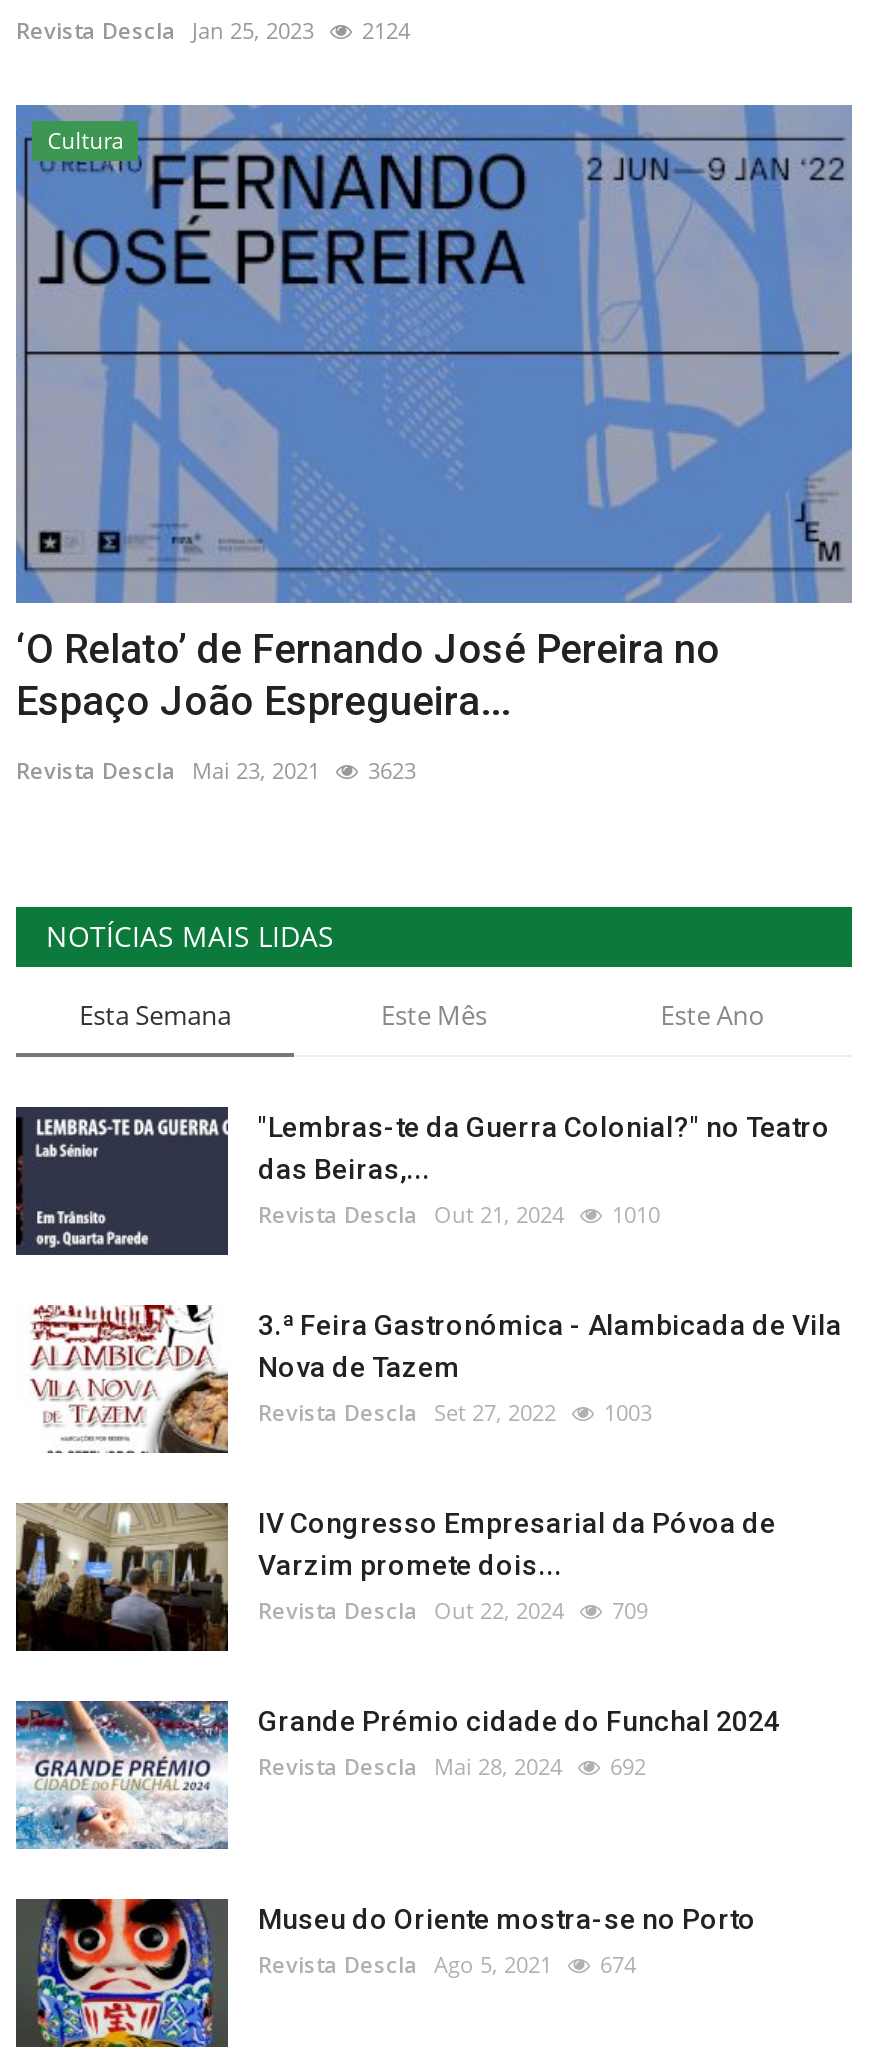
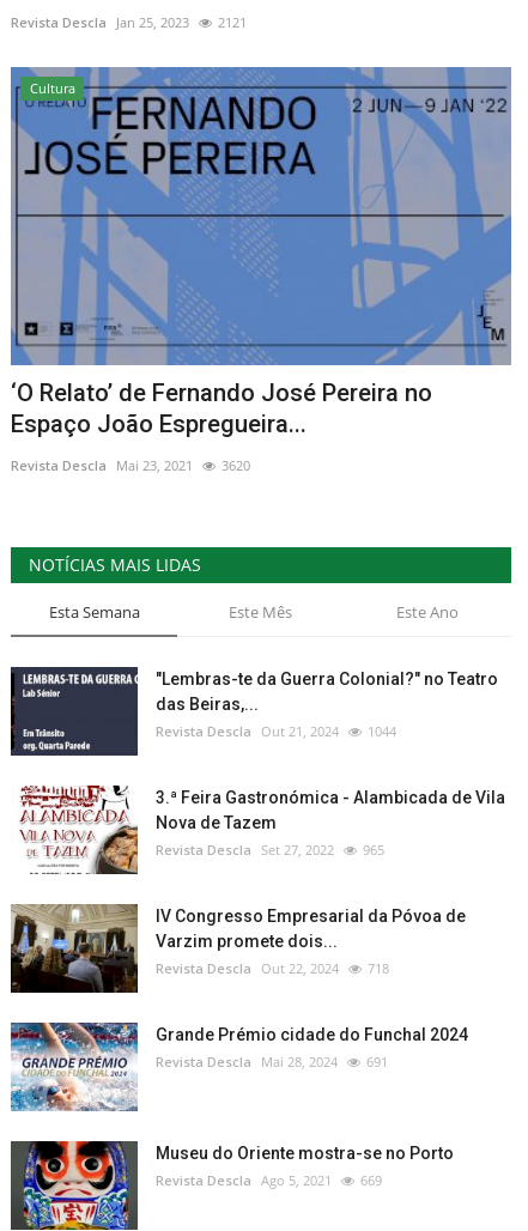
[16,16,410,46] Revista Descla Jan 25, 2023 2124 -> [11,14,247,31] Revista Descla Jan 25, 2023 2121
[16,755,416,785] Revista Descla Mai 23, 2021 3623 -> [11,456,250,474] Revista Descla Mai 23, 2021 3620
[258,1199,660,1229] Revista Descla Out 21, 2024 1010 -> [156,722,396,740] Revista Descla Out 21, 2024 1044
[258,1397,652,1427] Revista Descla Set 27, 2022 1003 -> [156,841,384,858] Revista Descla Set 27, 2022 965
[258,1595,648,1625] Revista Descla Out 22, 2024 709 -> [156,959,389,977] Revista Descla Out 22, 2024 718
[258,1751,646,1781] Revista Descla Mai 28, 2024 692 -> [156,1052,388,1070] Revista Descla Mai 28, 2024 691
[258,1949,636,1979] Revista Descla Ago 5, 2021 674 -> [156,1171,382,1189] Revista Descla Ago 5, 2021 669

